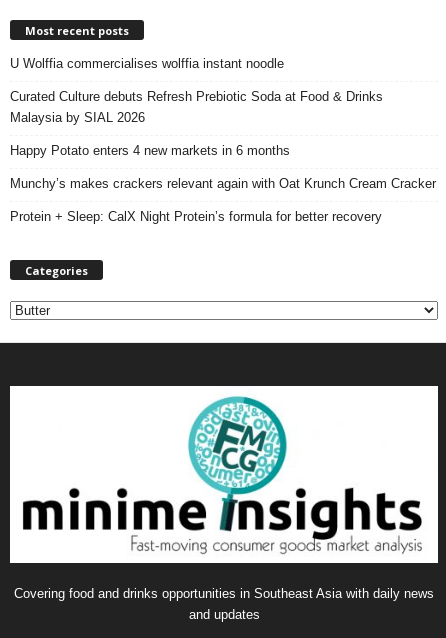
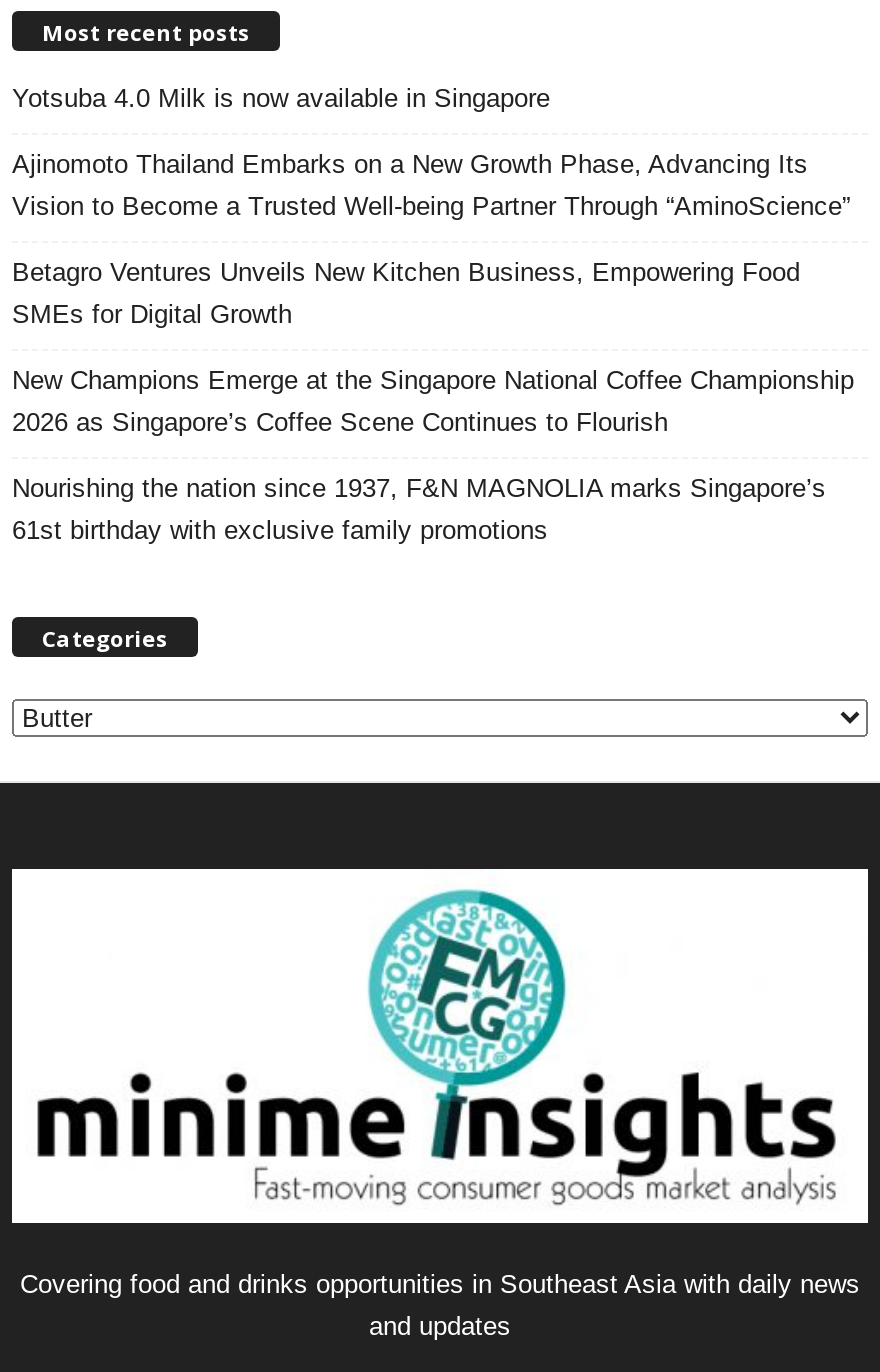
[10,56,284,71] U Wolffia commercialises wolffia instant noodle -> [12,83,550,113] Yotsuba 4.0 Milk is now available in Singapore
[10,89,383,125] Curated Culture debuts Refresh Prebiotic Soda at Food & Drinks | Malaysia by SIAL 2026 -> [12,149,850,221] Ajinomoto Thailand Embarks on a New Growth Phase, Advancing Its | Vision to Become a Trusted Well-being Partner Through “AminoScience”
[10,143,290,158] Happy Potato enters 4 new markets in 6 months -> [12,257,800,329] Betagro Ventures Unveils New Kitchen Business, Empowering Food | SMEs for Digital Growth
[10,176,436,191] Munchy’s makes crackers relevant again with Oat Krunch Cream Cracker -> [12,365,854,437] New Champions Emerge at the Singapore National Coffee Championship | 2026 as Singapore’s Coffee Scene Continues to Flourish
[10,209,382,224] Protein + Sleep: CalX Night Protein’s formula for better recovery -> [12,473,826,545] Nourishing the nation since 1937, F&N MAGNOLIA marks Singapore’s | 61st birthday with exclusive family promotions

